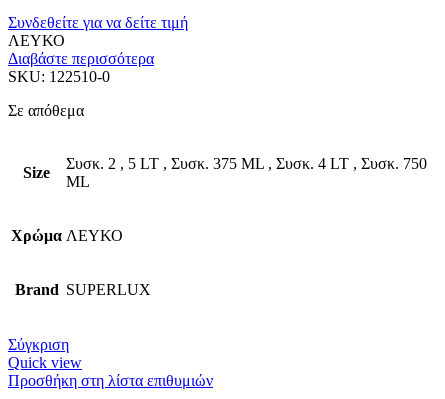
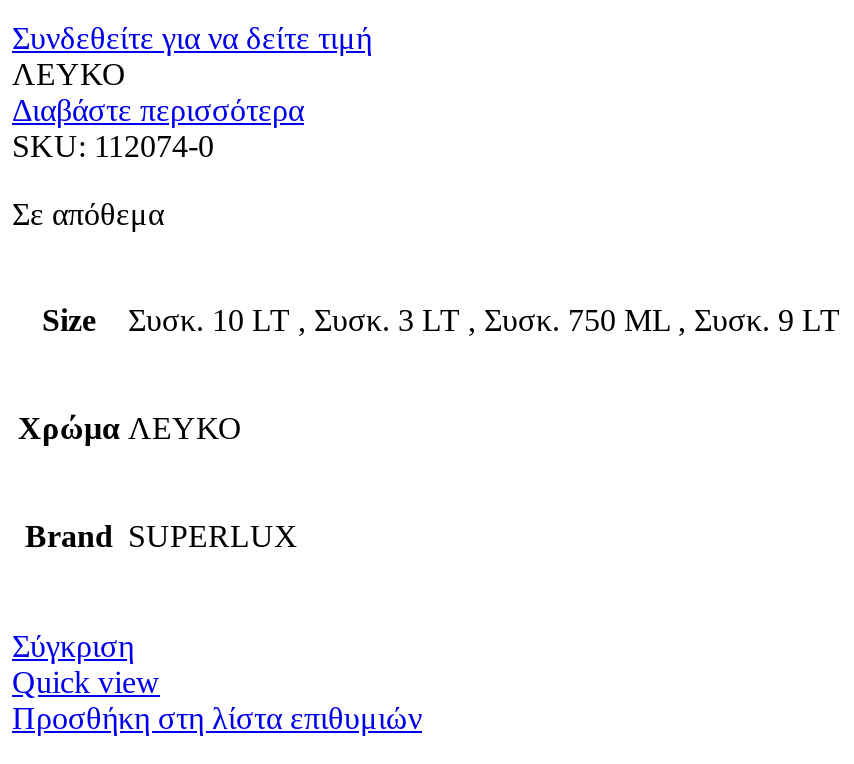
[8,68,110,85] SKU: 122510-0 -> [12,129,214,163] SKU: 112074-0
[66,155,427,190] Συσκ. 2, 5 LT, Συσκ. 375 ML, Συσκ. 4 LT, Συσκ. 750 | ML -> [128,303,840,337] Συσκ. 10 LT, Συσκ. 3 LT, Συσκ. 750 ML, Συσκ. 9 LT

